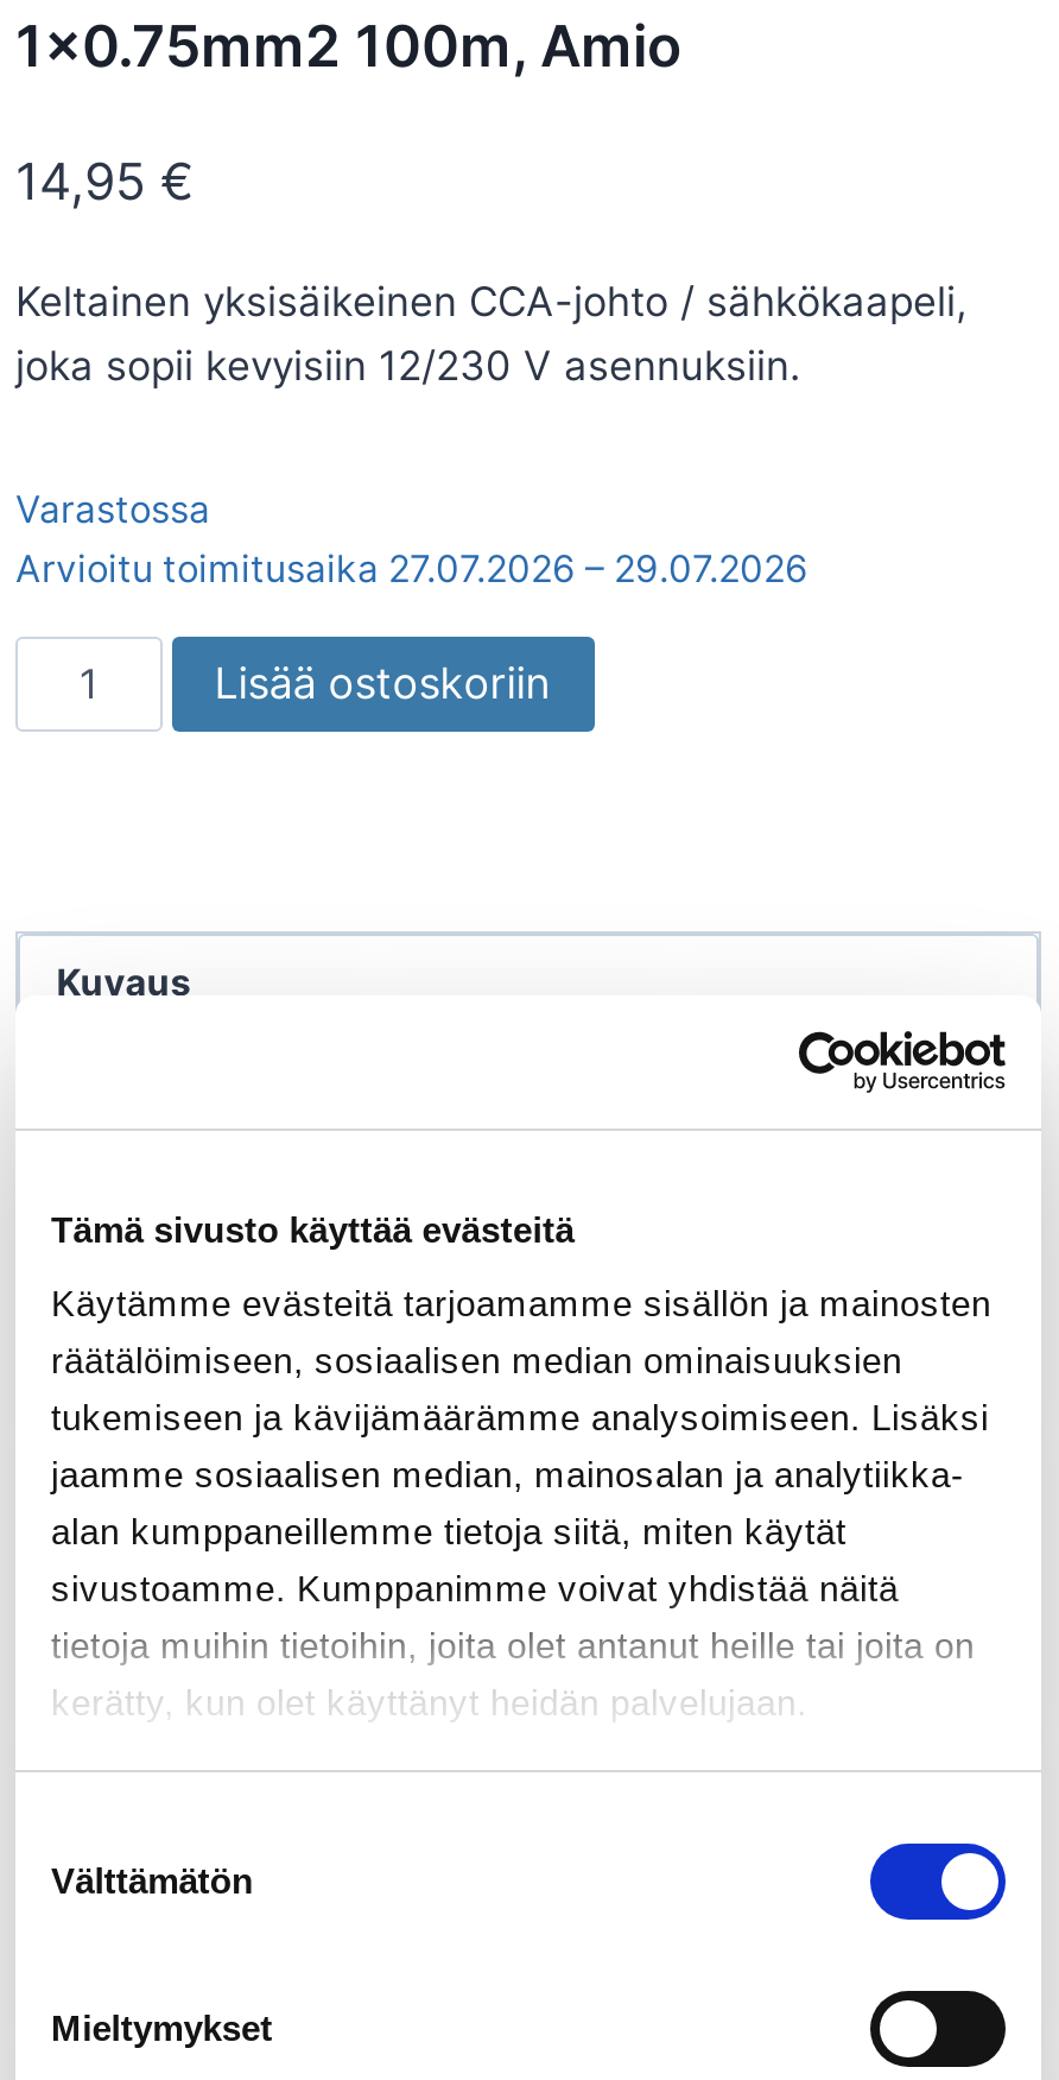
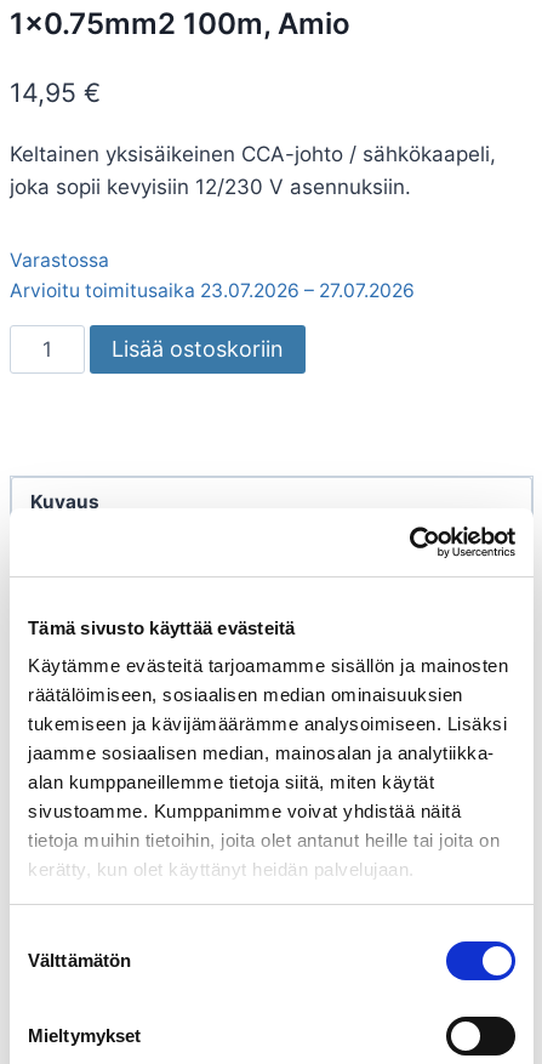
[15,548,808,593] Arvioitu toimitusaika 27.07.2026 – 29.07.2026 -> [10,280,415,303] Arvioitu toimitusaika 23.07.2026 – 27.07.2026

